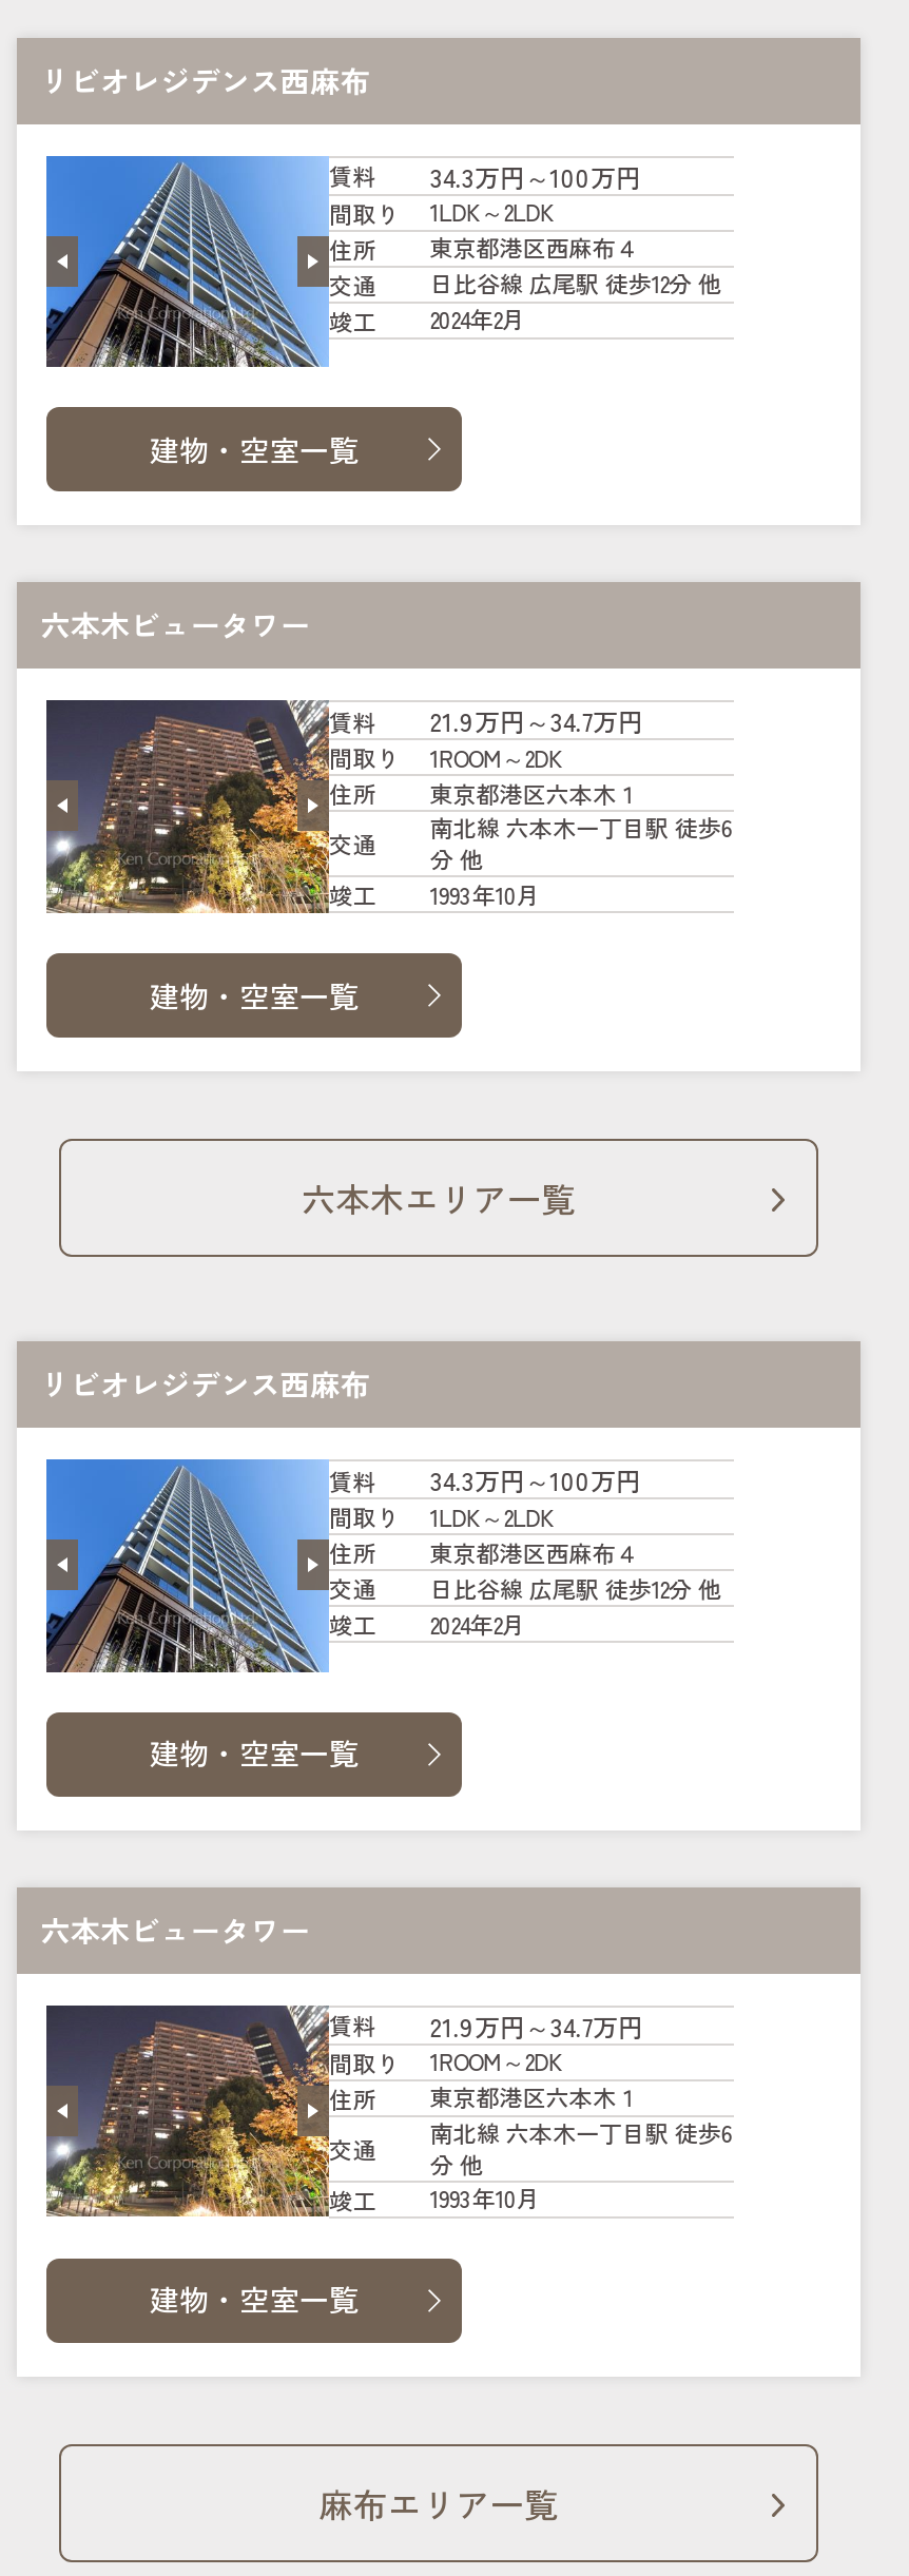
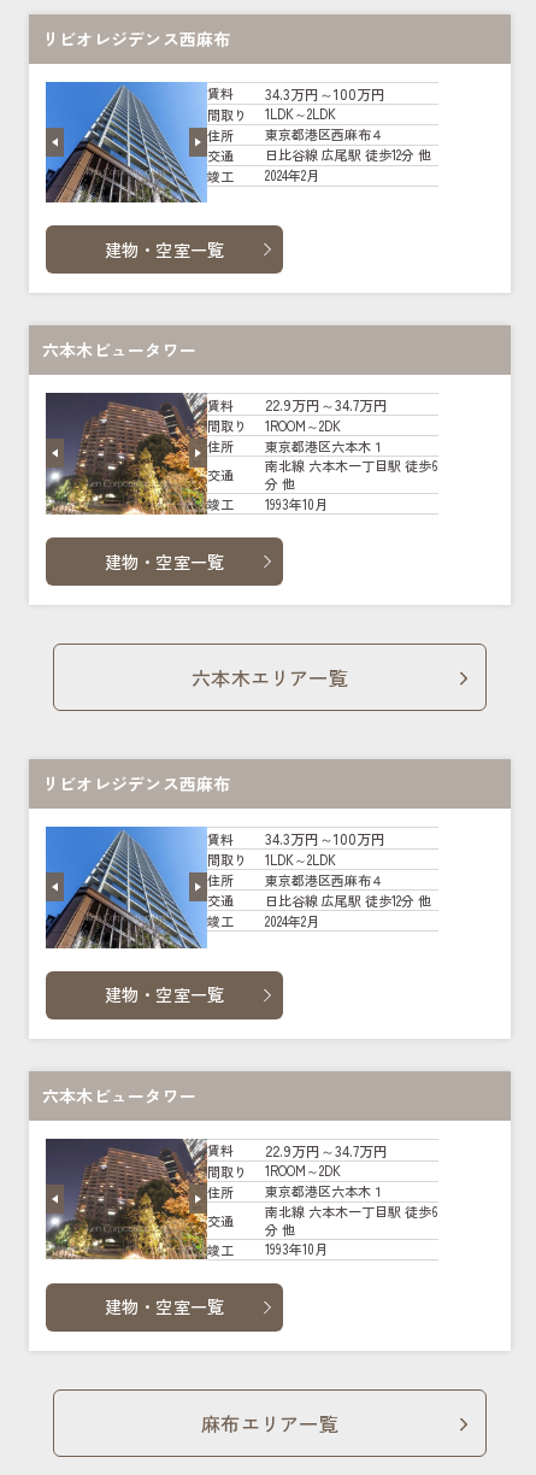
[430,702,643,738] 21.9万円～34.7万円 -> [265,394,388,415] 22.9万円～34.7万円
[430,2007,643,2043] 21.9万円～34.7万円 -> [265,1140,388,1160] 22.9万円～34.7万円

